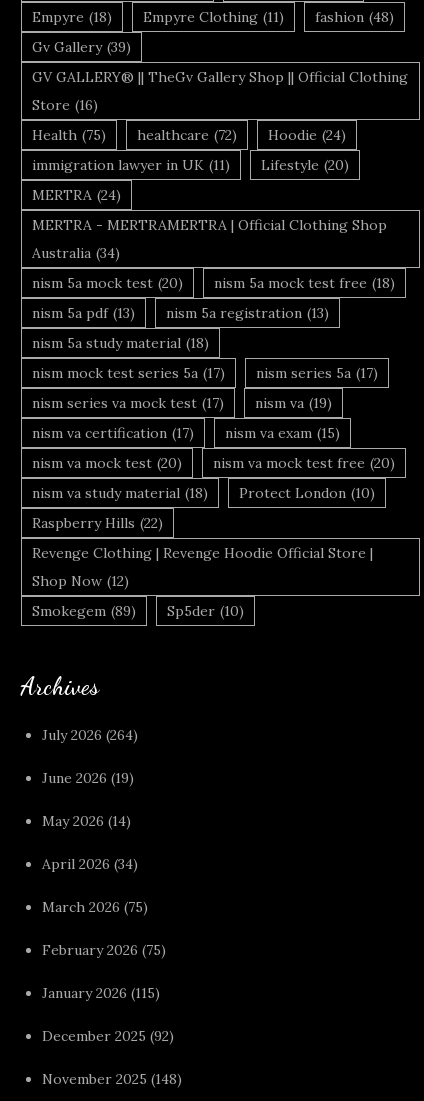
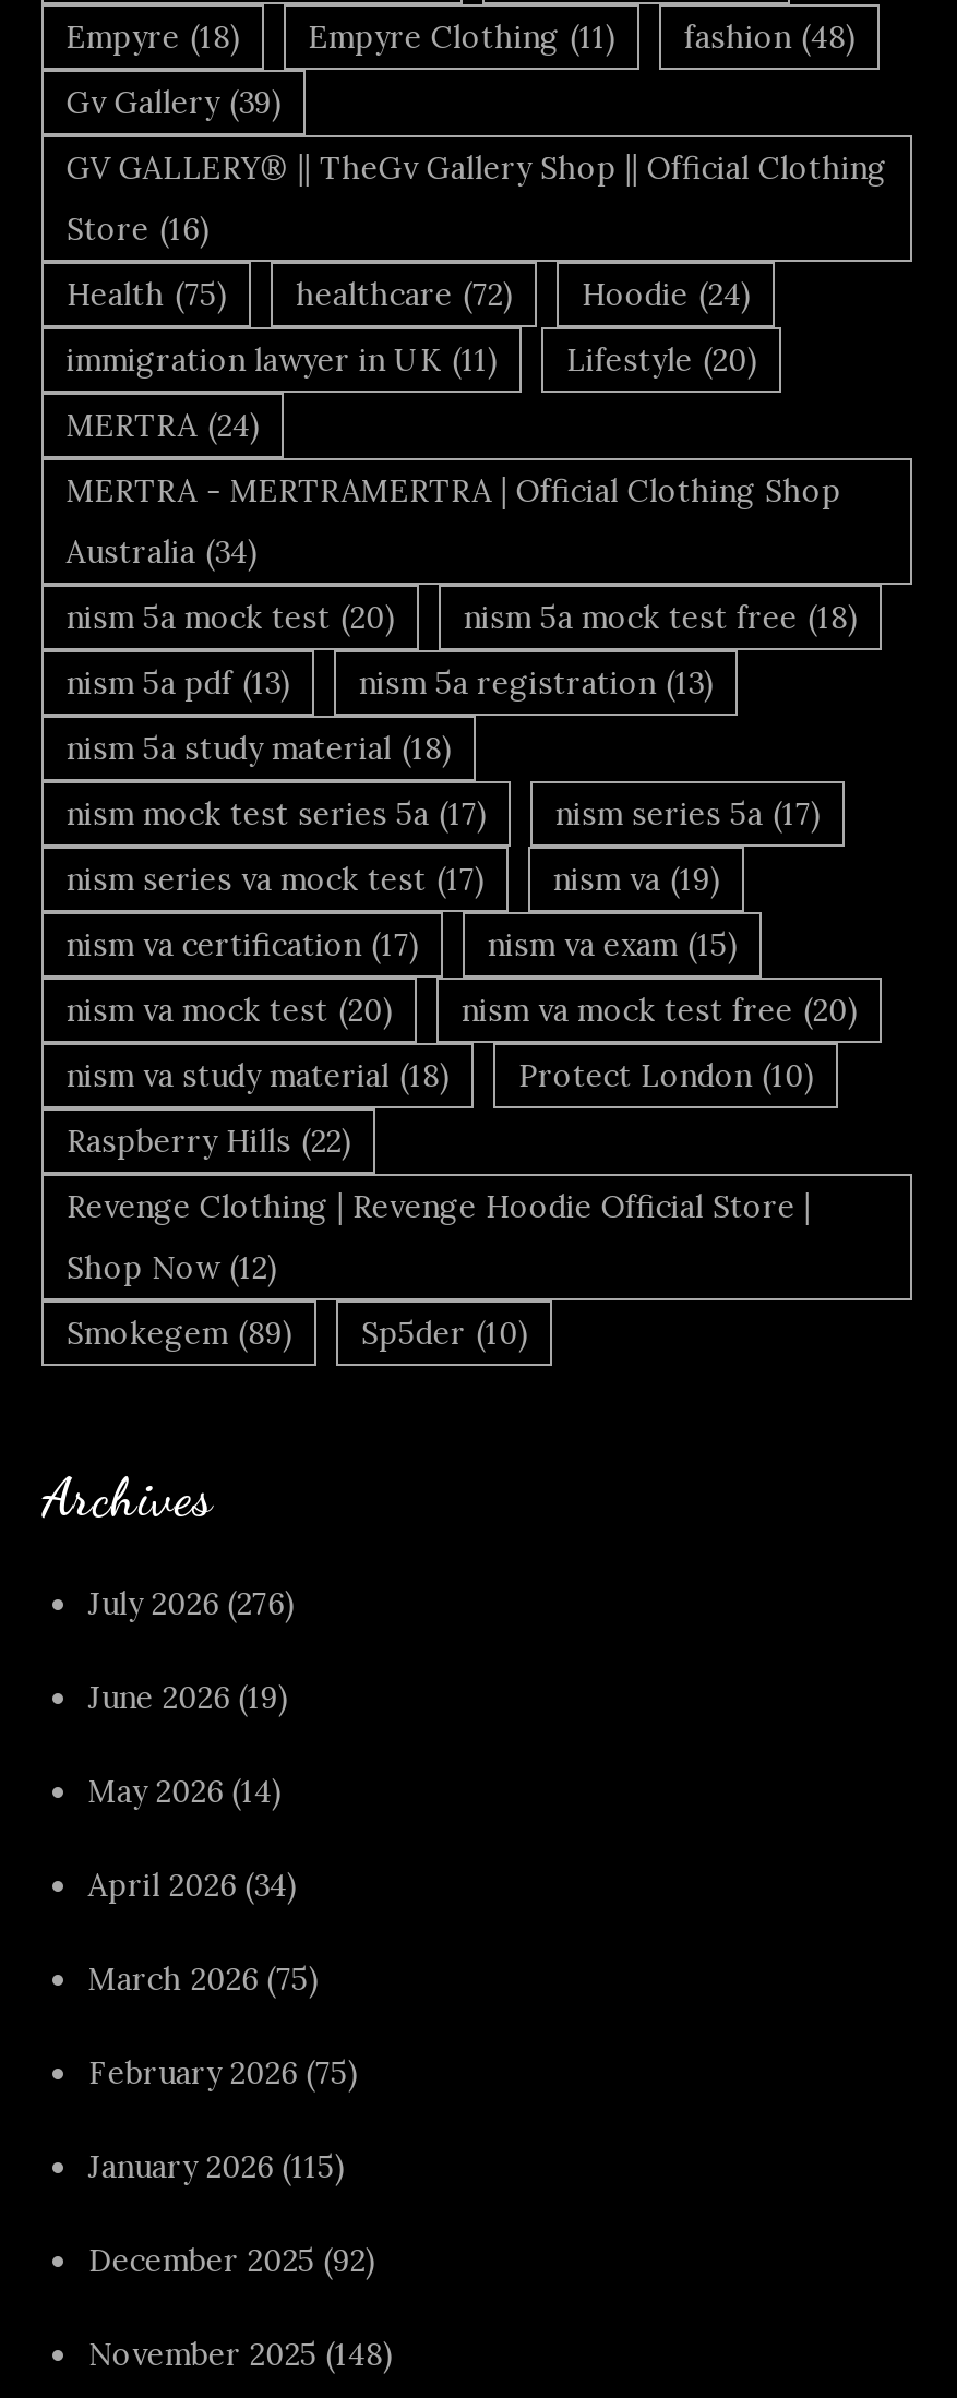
[42,726,138,744] July 2026 (264) -> [88,1583,296,1623] July 2026 (276)

